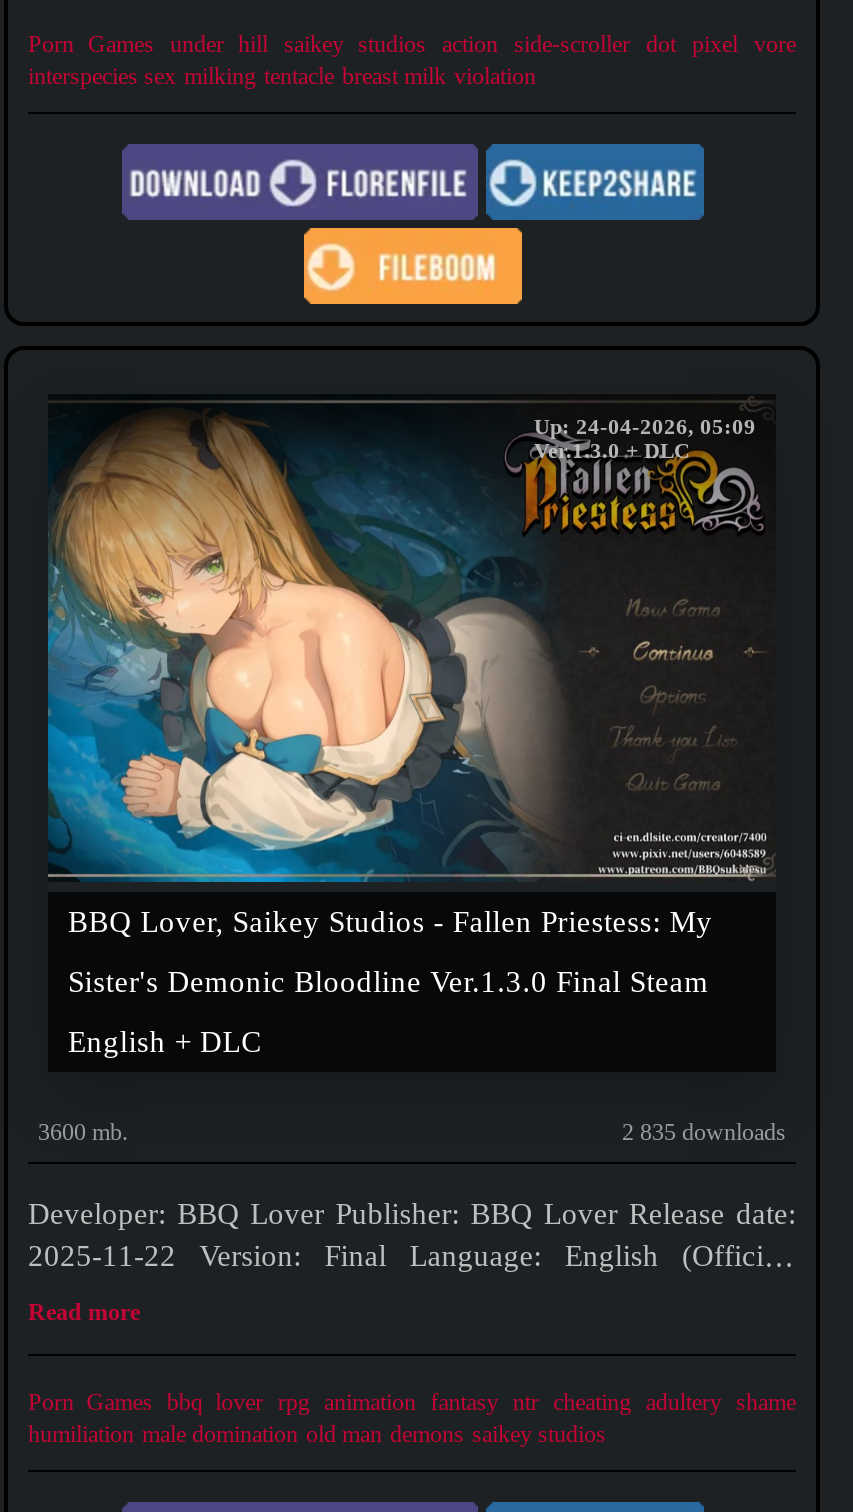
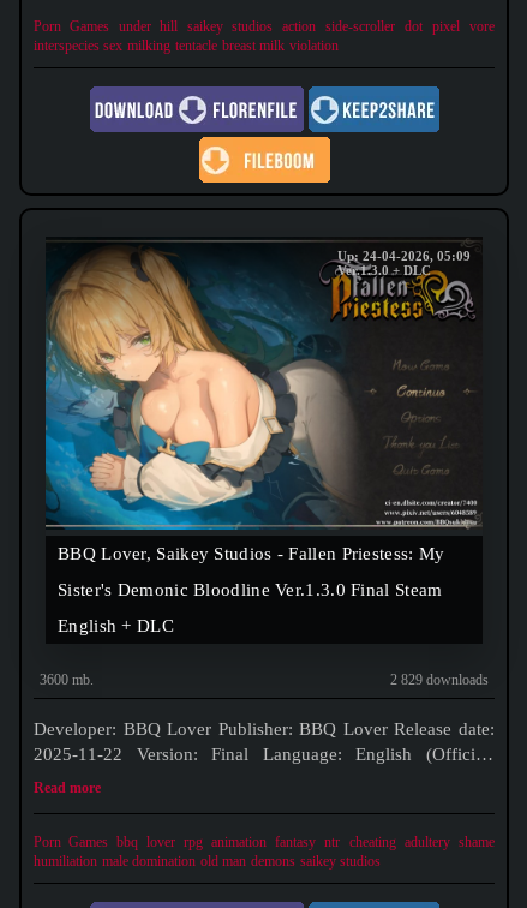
[622,1119,786,1147] 2 835 downloads -> [390,672,489,689] 2 829 downloads

